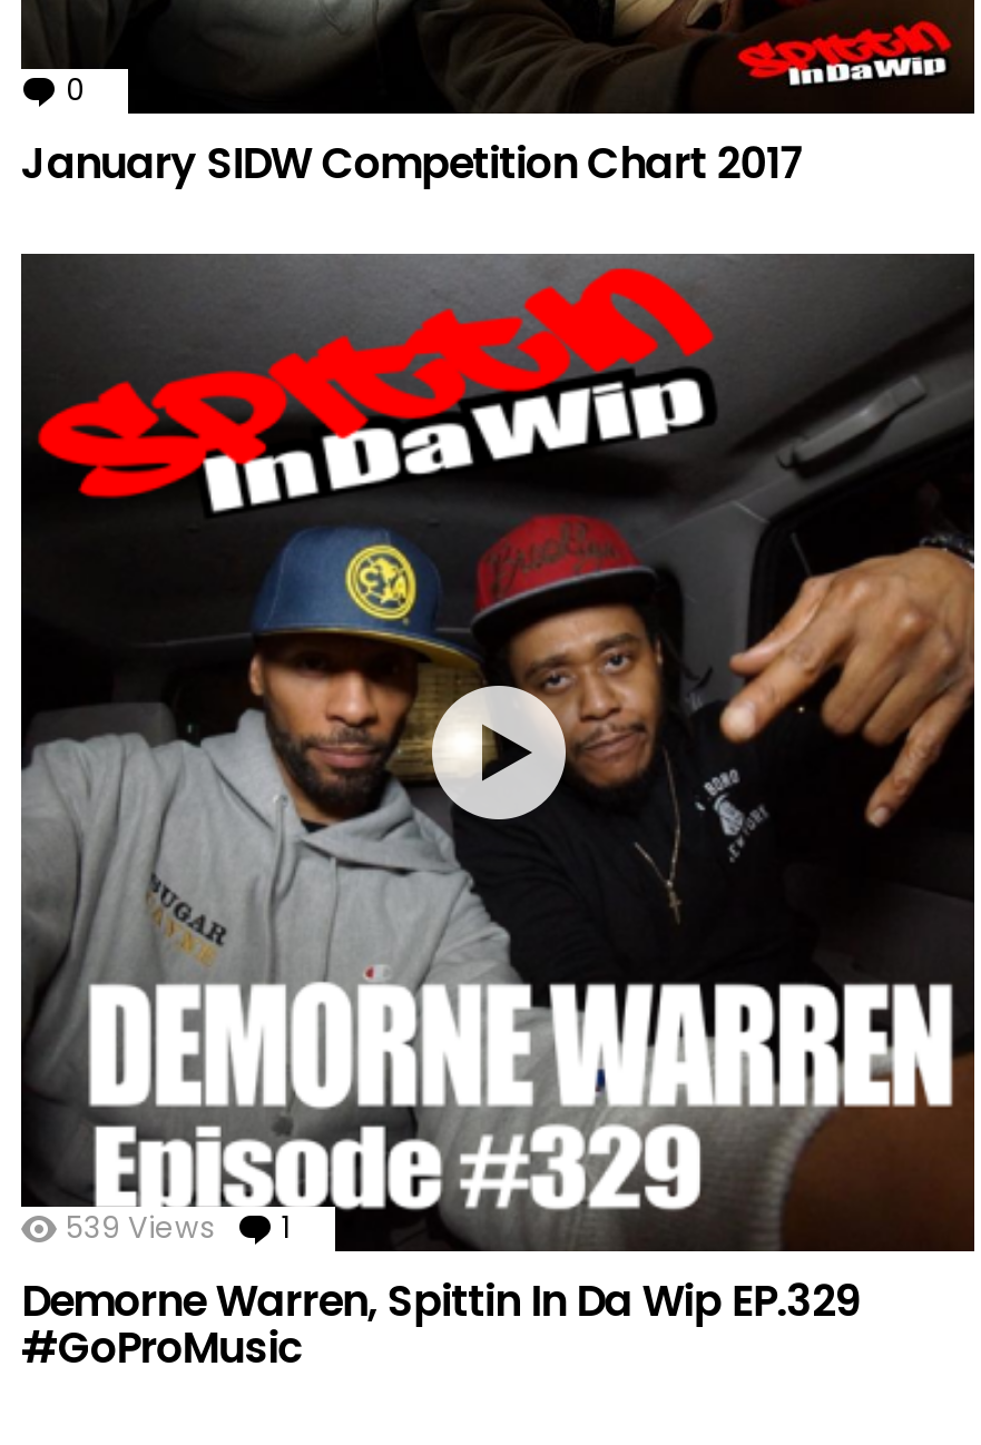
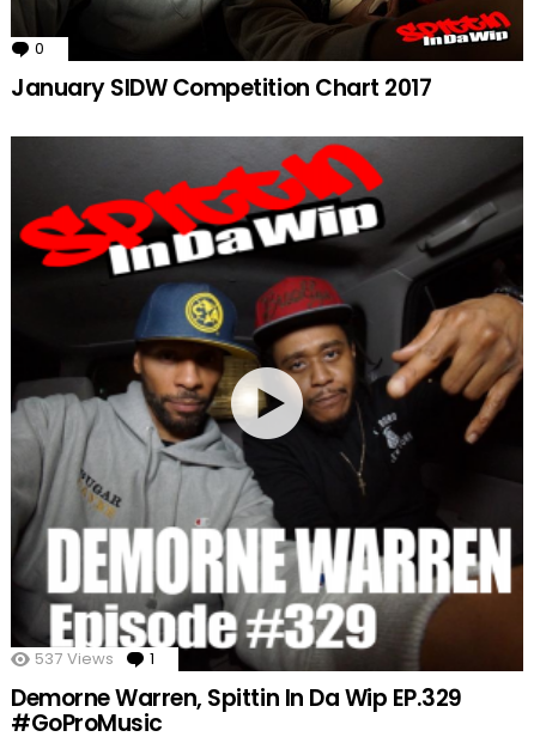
[66,1207,215,1249] 539 Views -> [35,647,114,670] 537 Views

